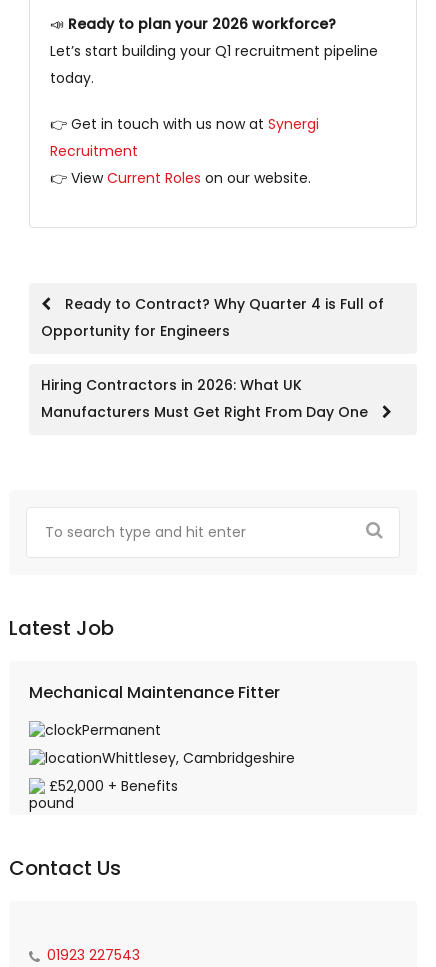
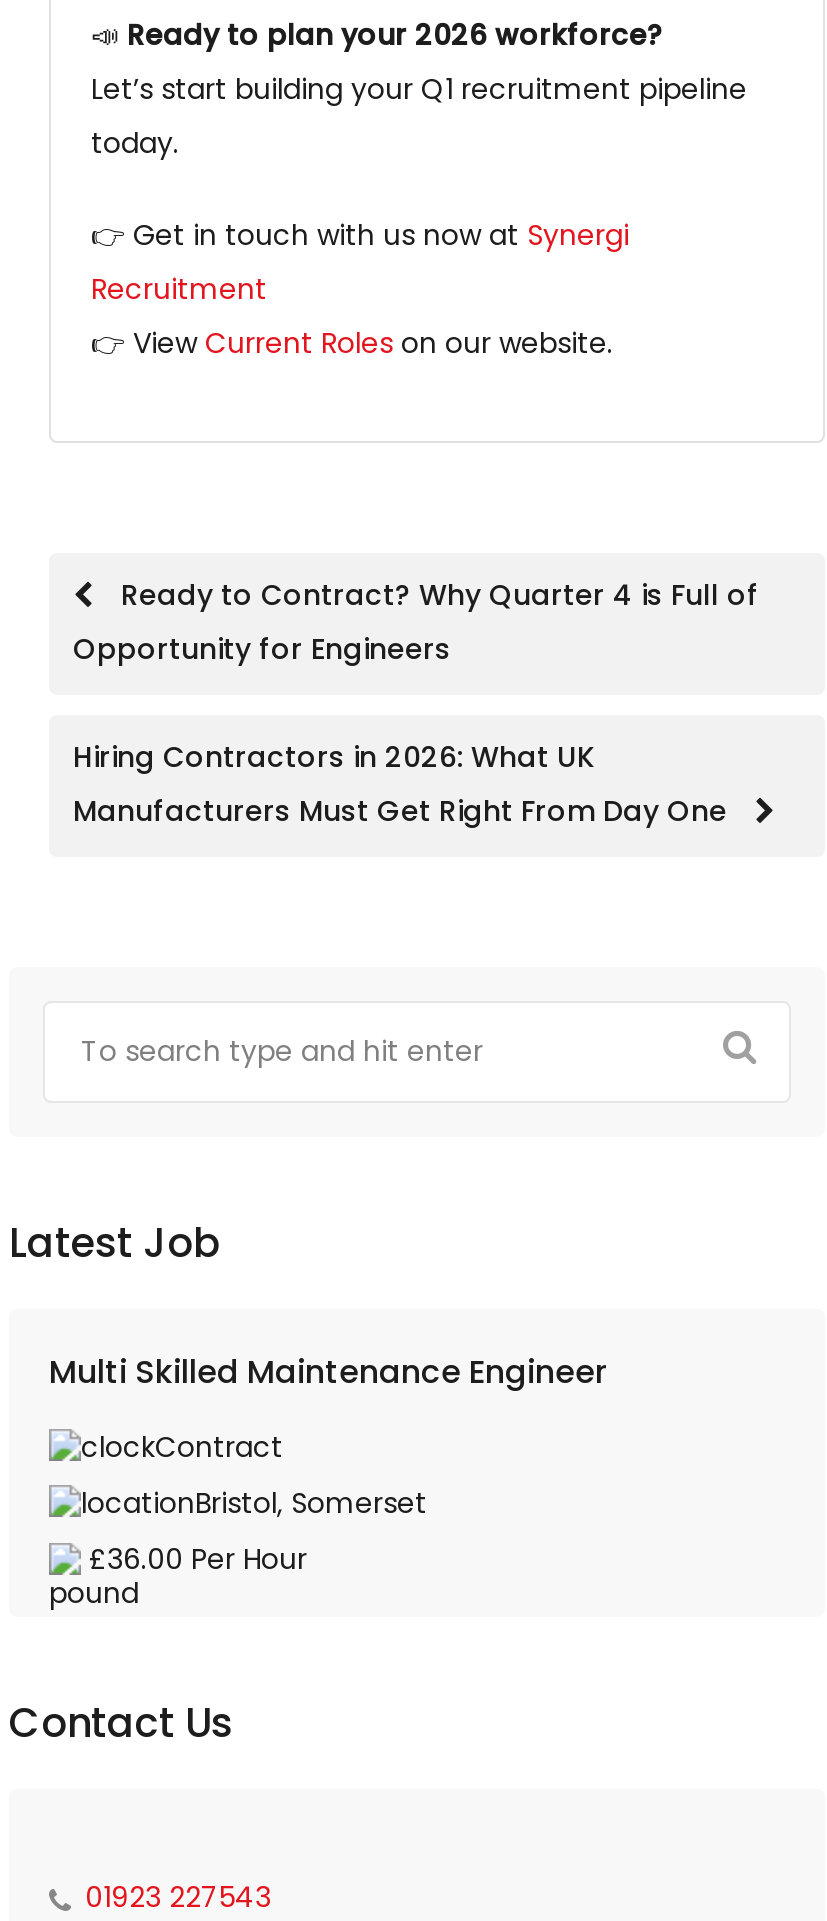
[29,681,280,704] Mechanical Maintenance Fitter -> [49,1349,607,1395] Multi Skilled Maintenance Engineer
[49,720,295,796] Permanent | Whittlesey, Cambridgeshire | £52,000 + Benefits -> [89,1427,427,1579] Contract | Bristol, Somerset | £36.00 Per Hour

